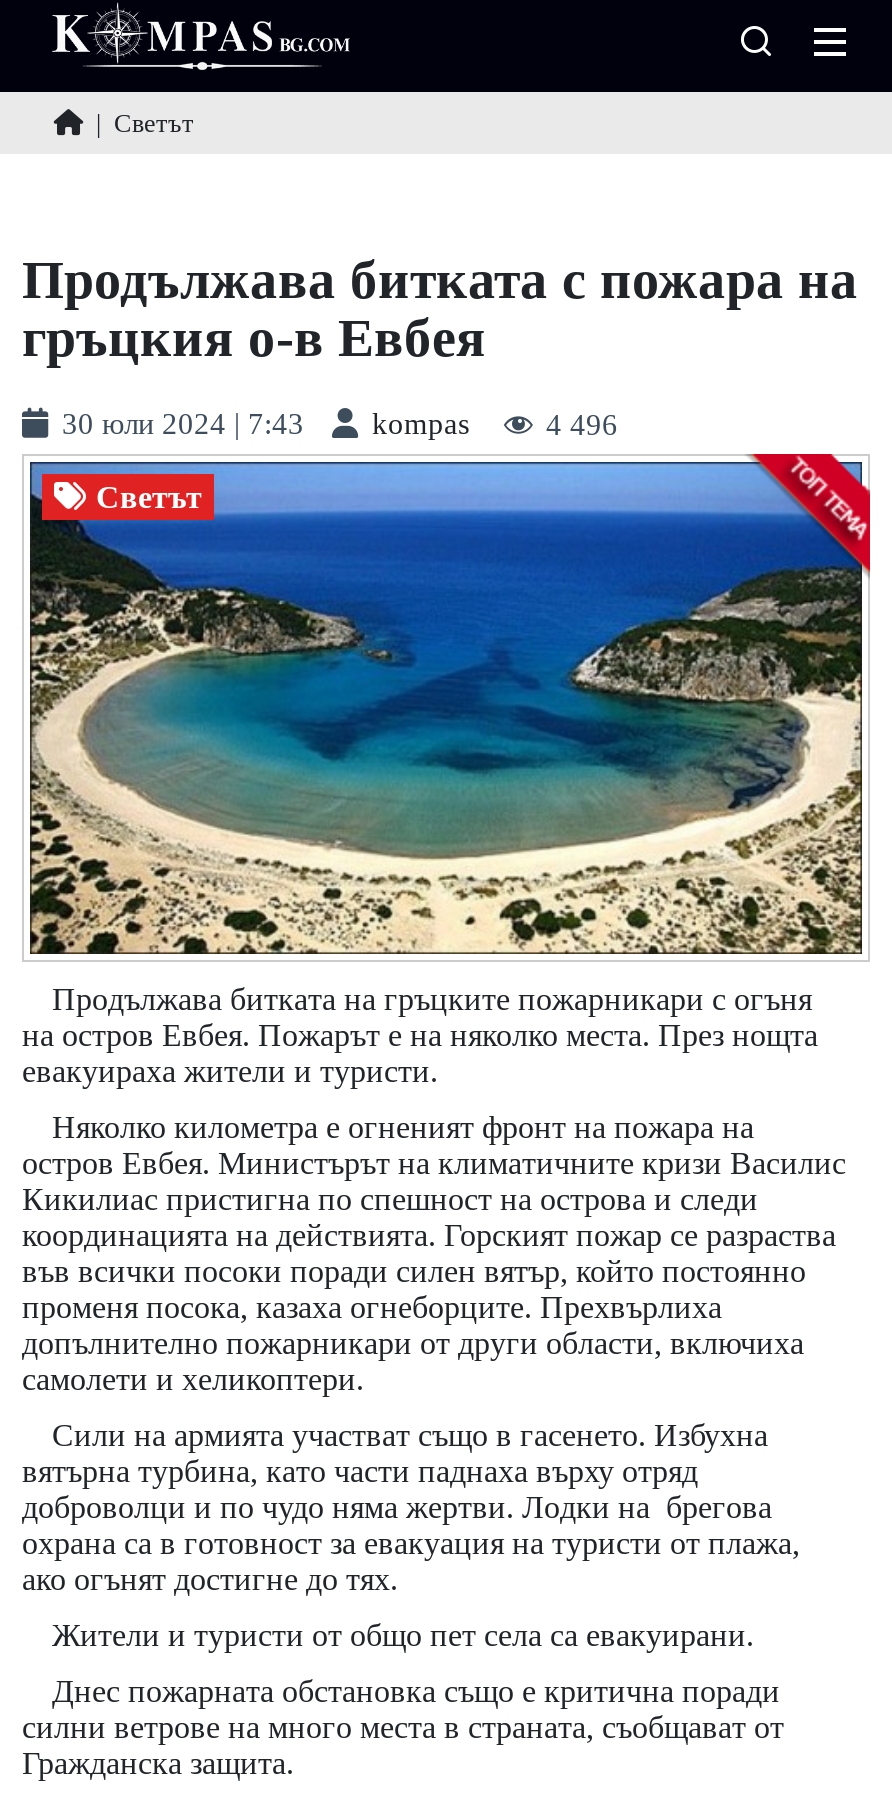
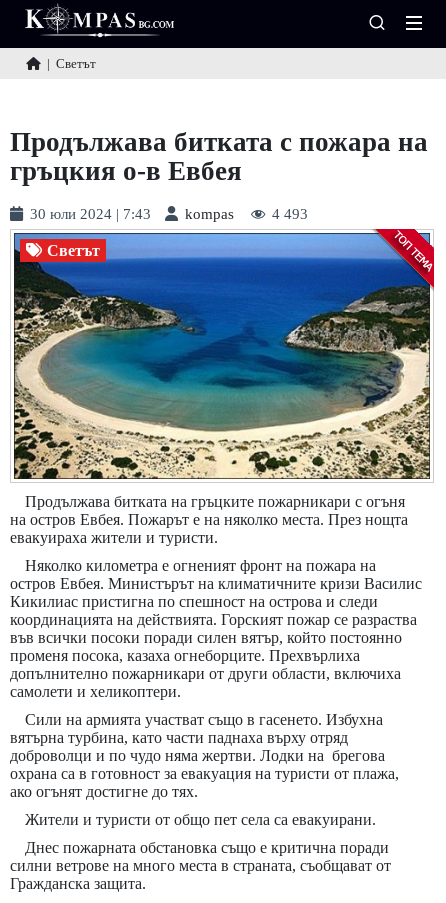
[546,409,618,441] 4 496 -> [272,206,308,222] 4 493

